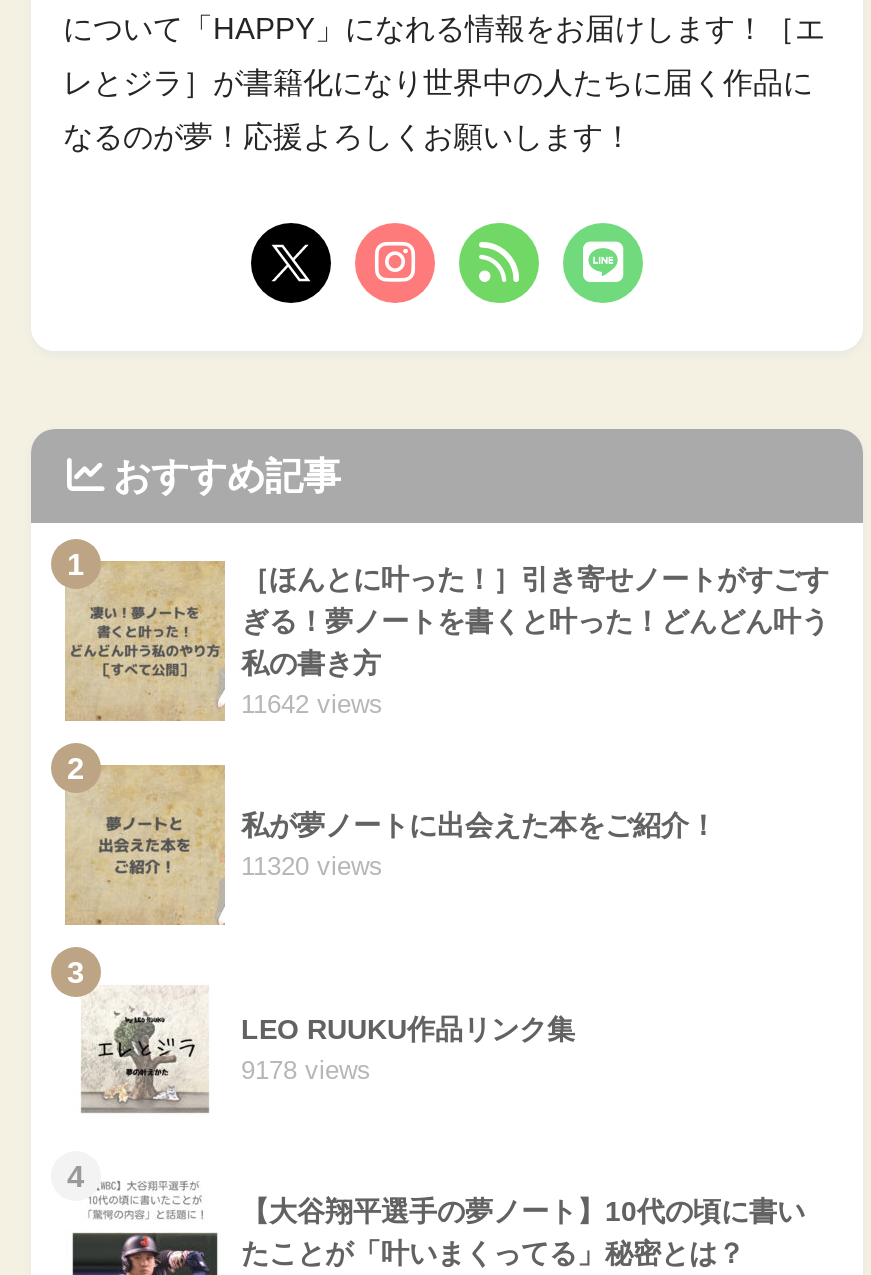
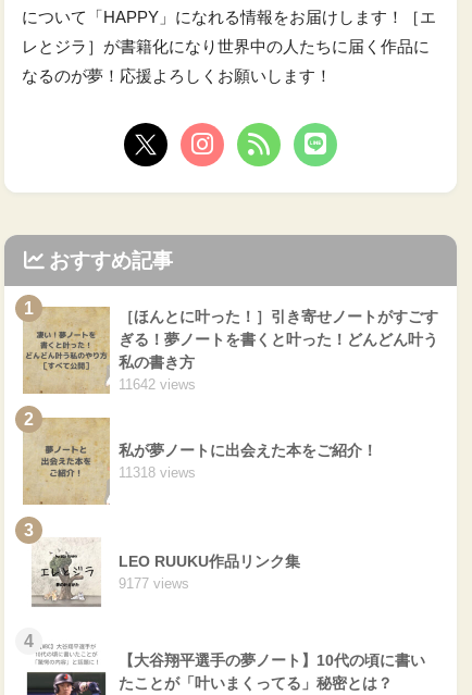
[241,851,383,881] 11320 views -> [119,464,196,481] 11318 views
[241,1055,371,1085] 9178 views -> [119,575,189,592] 9177 views

